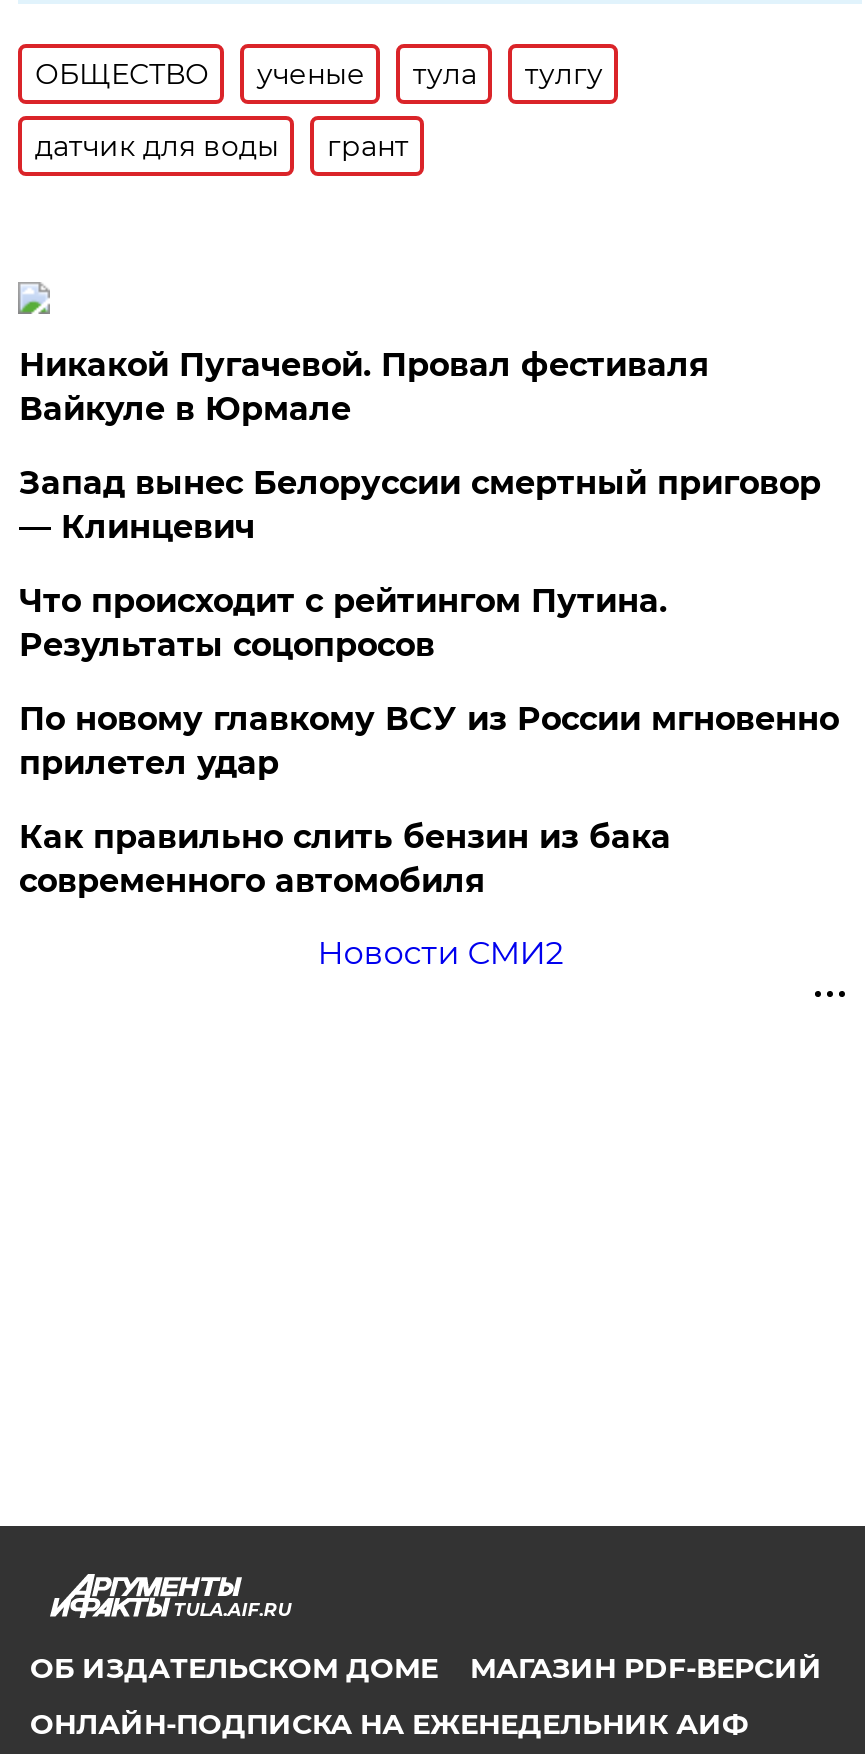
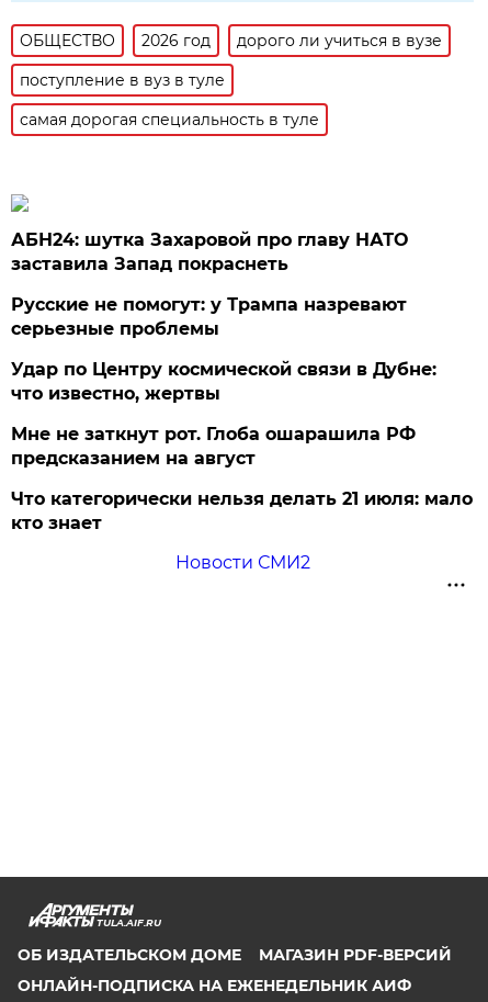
[35,56,603,164] ученые | тула | тулгу | датчик для воды | грант -> [20,31,442,129] 2026 год | дорого ли учиться в вузе | поступление в вуз в туле | самая дорогая специальность в туле
[19,346,839,900] Никакой Пугачевой. Провал фестиваля | Вайкуле в Юрмале | Запад вынес Белоруссии смертный приговор | — Клинцевич | Что происходит с рейтингом Путина. | Результаты соцопросов | По новому главкому ВСУ из России мгновенно | прилетел удар | Как правильно слить бензин из бака | современного автомобиля -> [11,229,473,533] АБН24: шутка Захаровой про главу НАТО | заставила Запад покраснеть | Русские не помогут: у Трампа назревают | серьезные проблемы | Удар по Центру космической связи в Дубне: | что известно, жертвы | Мне не заткнут рот. Глоба ошарашила РФ | предсказанием на август | Что категорически нельзя делать 21 июля: мало | кто знает

